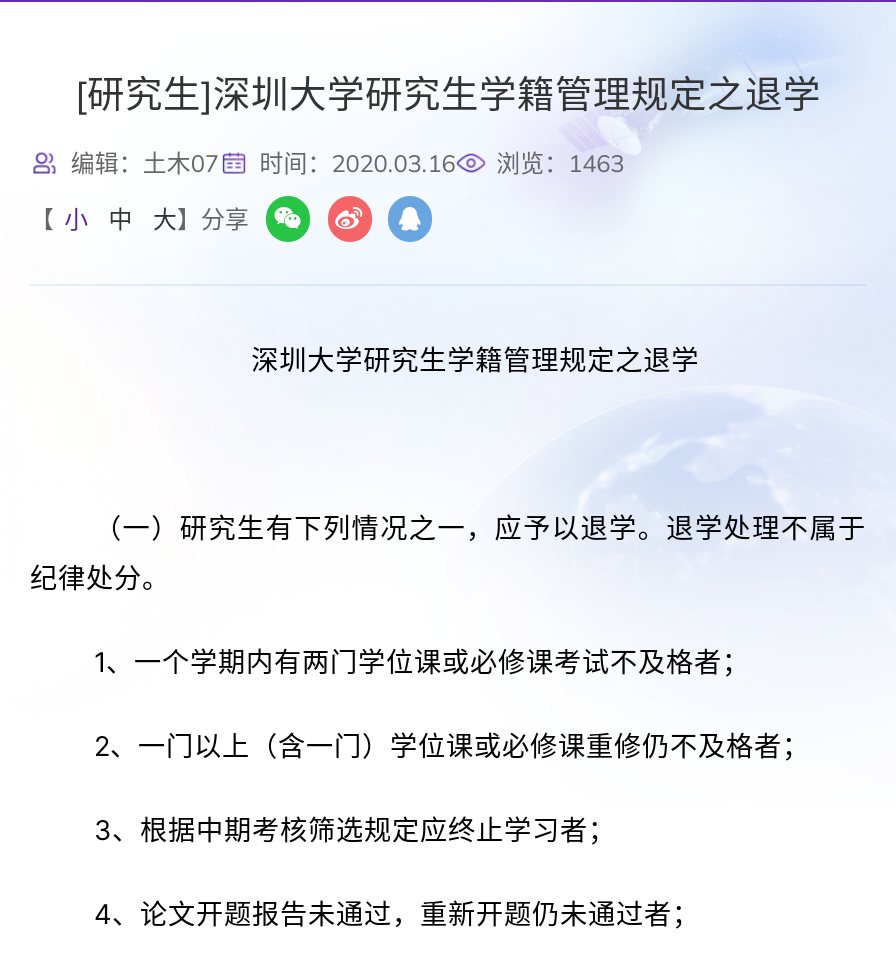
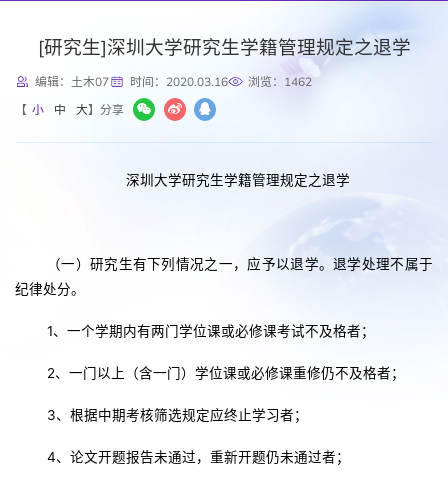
[71,148,624,178] 编辑：土木07 时间：2020.03.16 浏览：1463 -> [35,74,312,89] 编辑：土木07 时间：2020.03.16 浏览：1462

